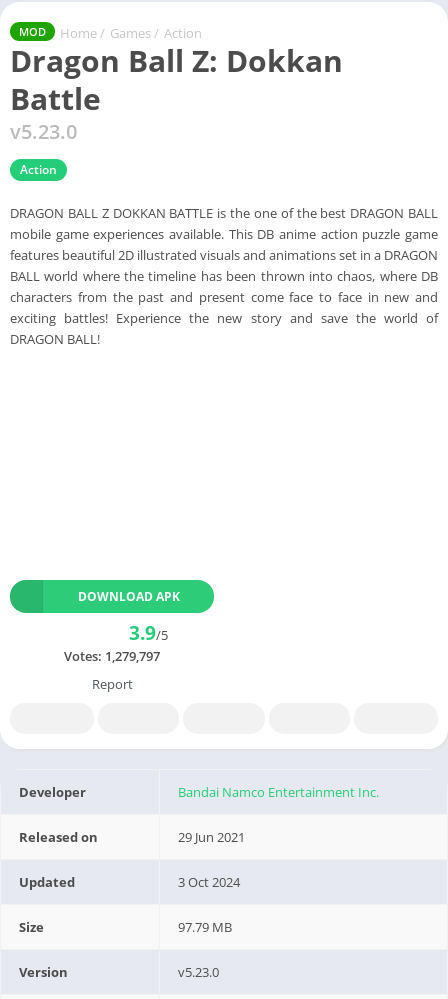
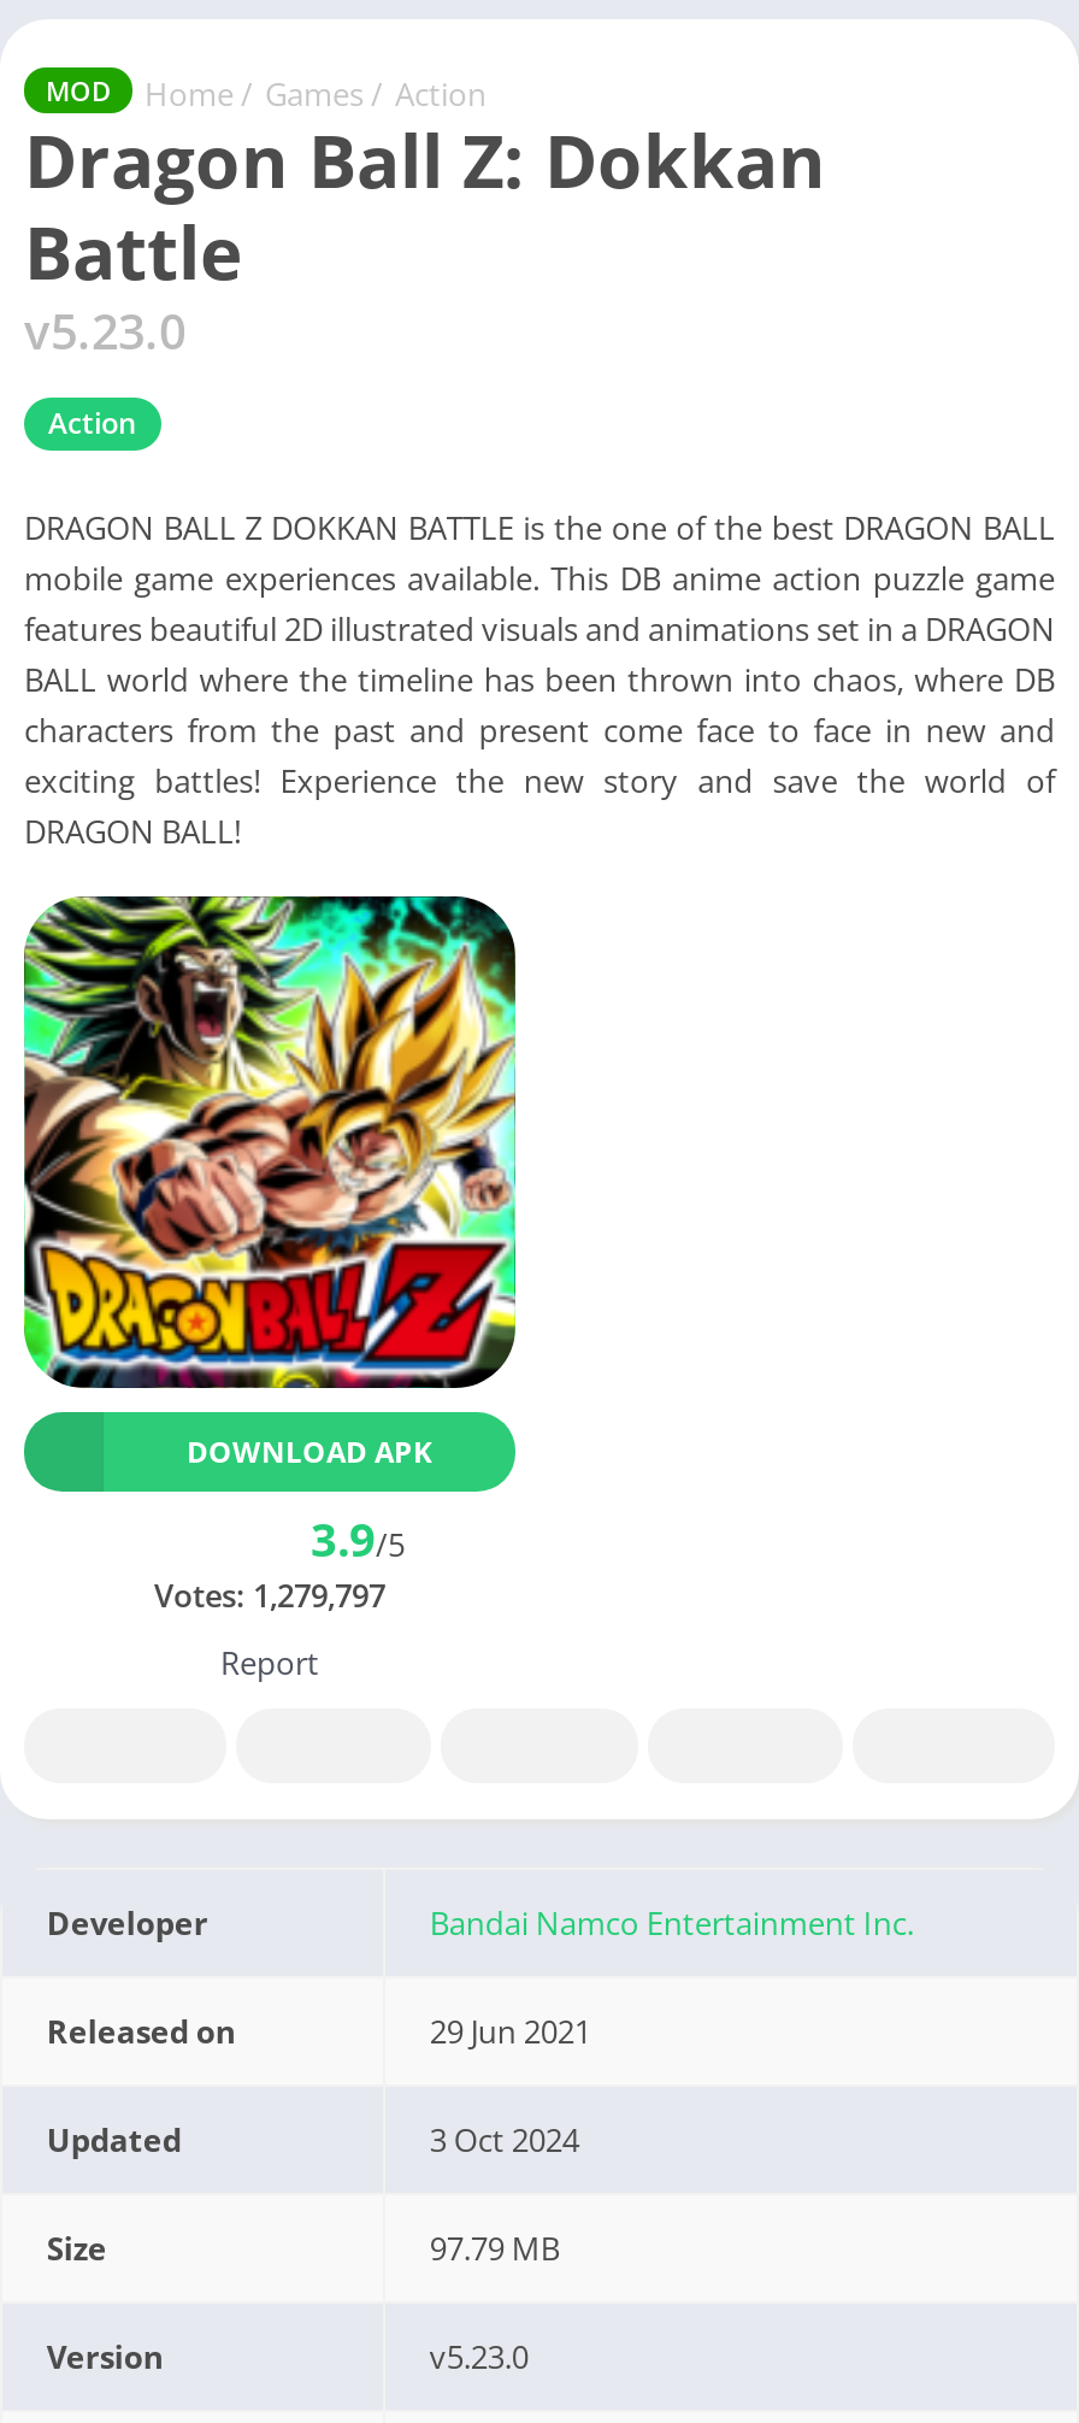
none -> [22,894,518,1390] [image]

